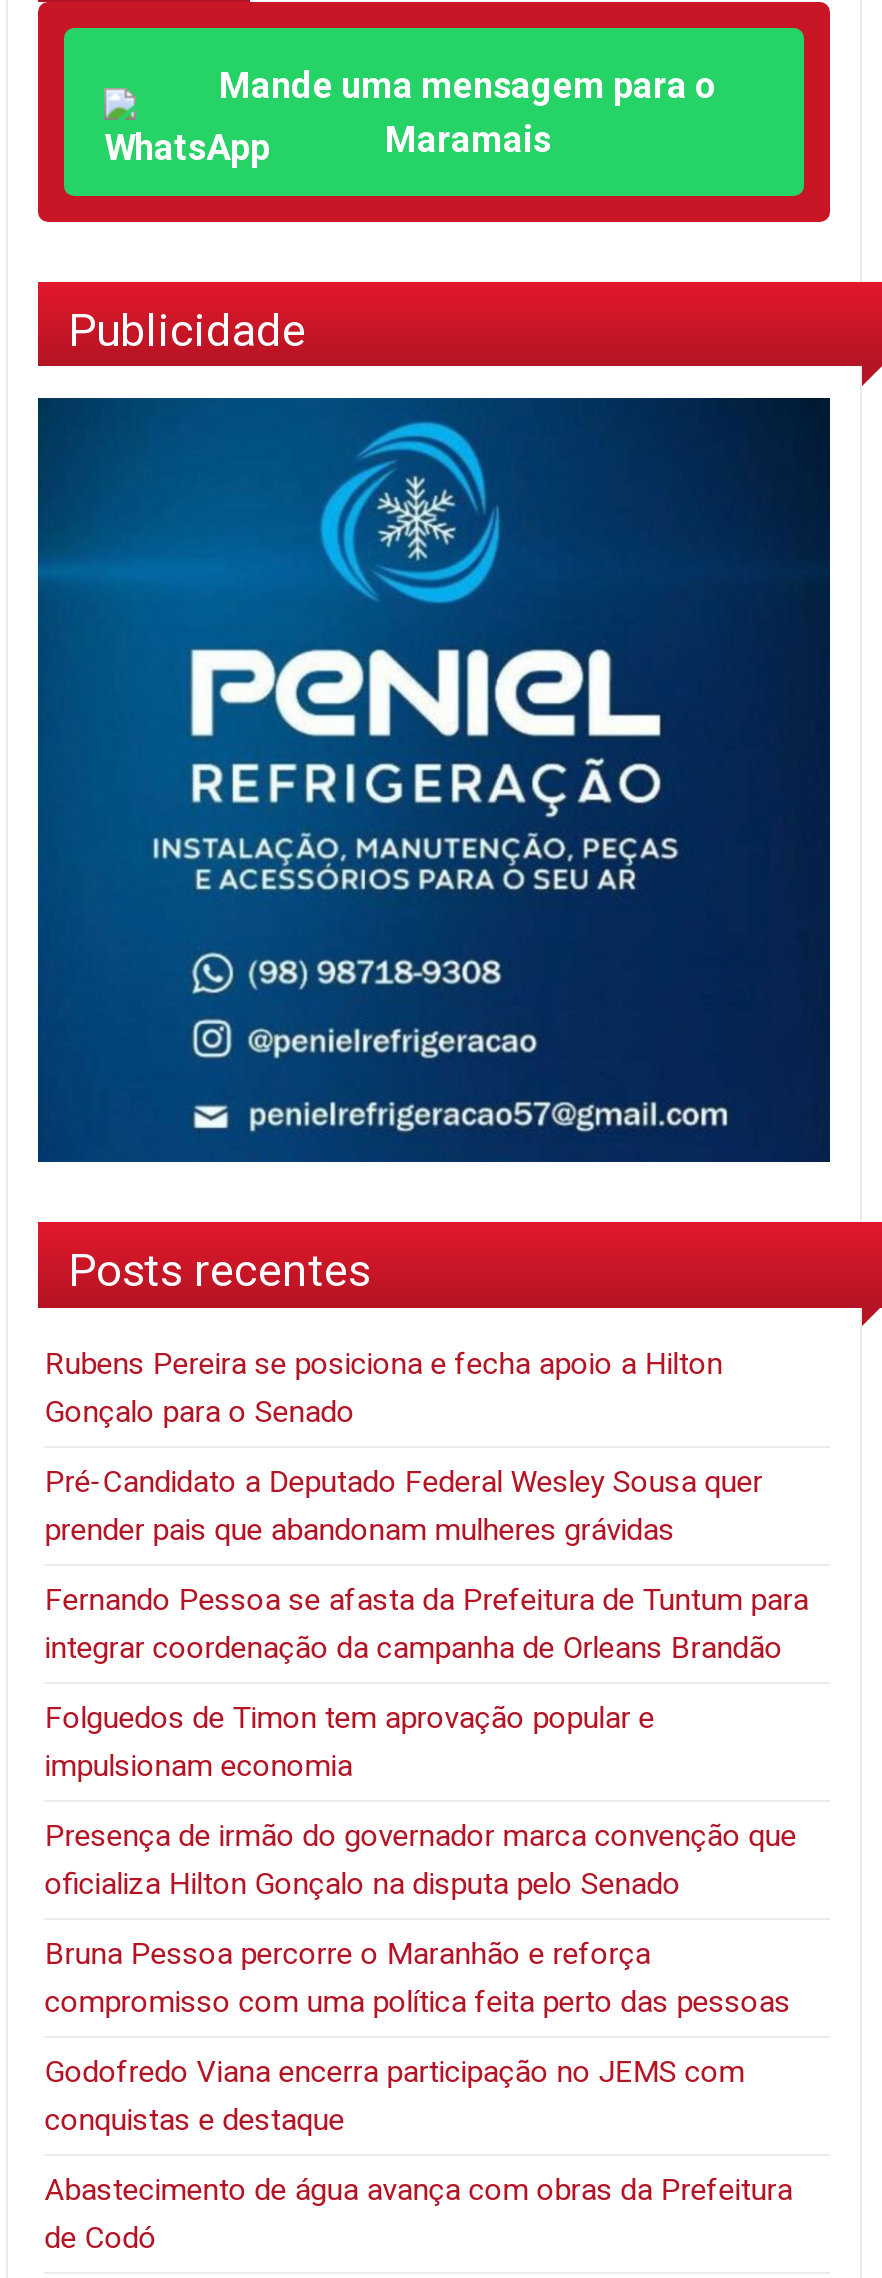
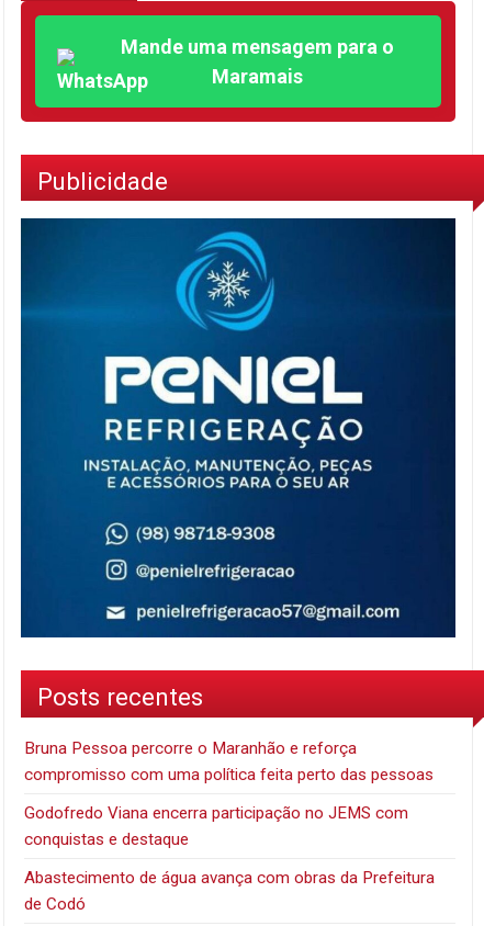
[44,1346,808,1902] Rubens Pereira se posiciona e fecha apoio a Hilton | Gonçalo para o Senado | Pré-Candidato a Deputado Federal Wesley Sousa quer | prender pais que abandonam mulheres grávidas | Fernando Pessoa se afasta da Prefeitura de Tuntum para | integrar coordenação da campanha de Orleans Brandão | Folguedos de Timon tem aprovação popular e | impulsionam economia | Presença de irmão do governador marca convenção que | oficializa Hilton Gonçalo na disputa pelo Senado -> none

